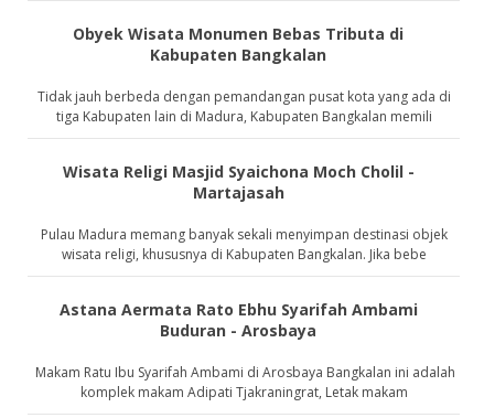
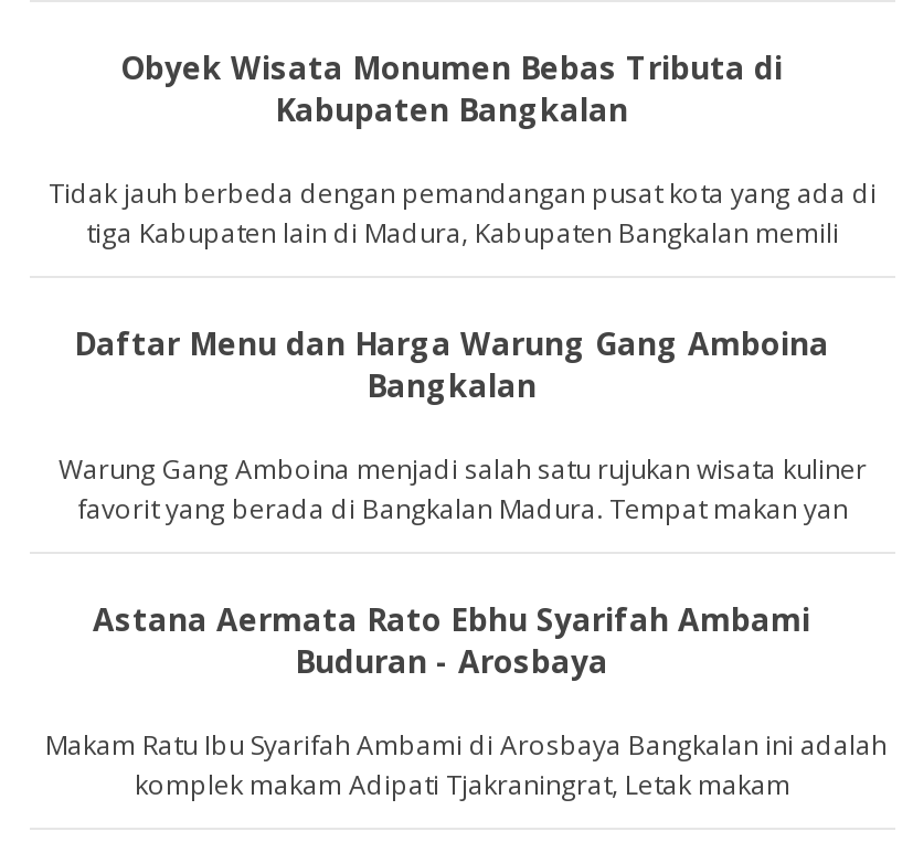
[62,161,414,203] Wisata Religi Masjid Syaichona Moch Cholil - | Martajasah -> [74,322,829,406] Daftar Menu dan Harga Warung Gang Amboina | Bangkalan
[40,225,447,264] Pulau Madura memang banyak sekali menyimpan destinasi objek | wisata religi, khususnya di Kabupaten Bangkalan. Jika bebe -> [59,450,867,528] Warung Gang Amboina menjadi salah satu rujukan wisata kuliner | favorit yang berada di Bangkalan Madura. Tempat makan yan

